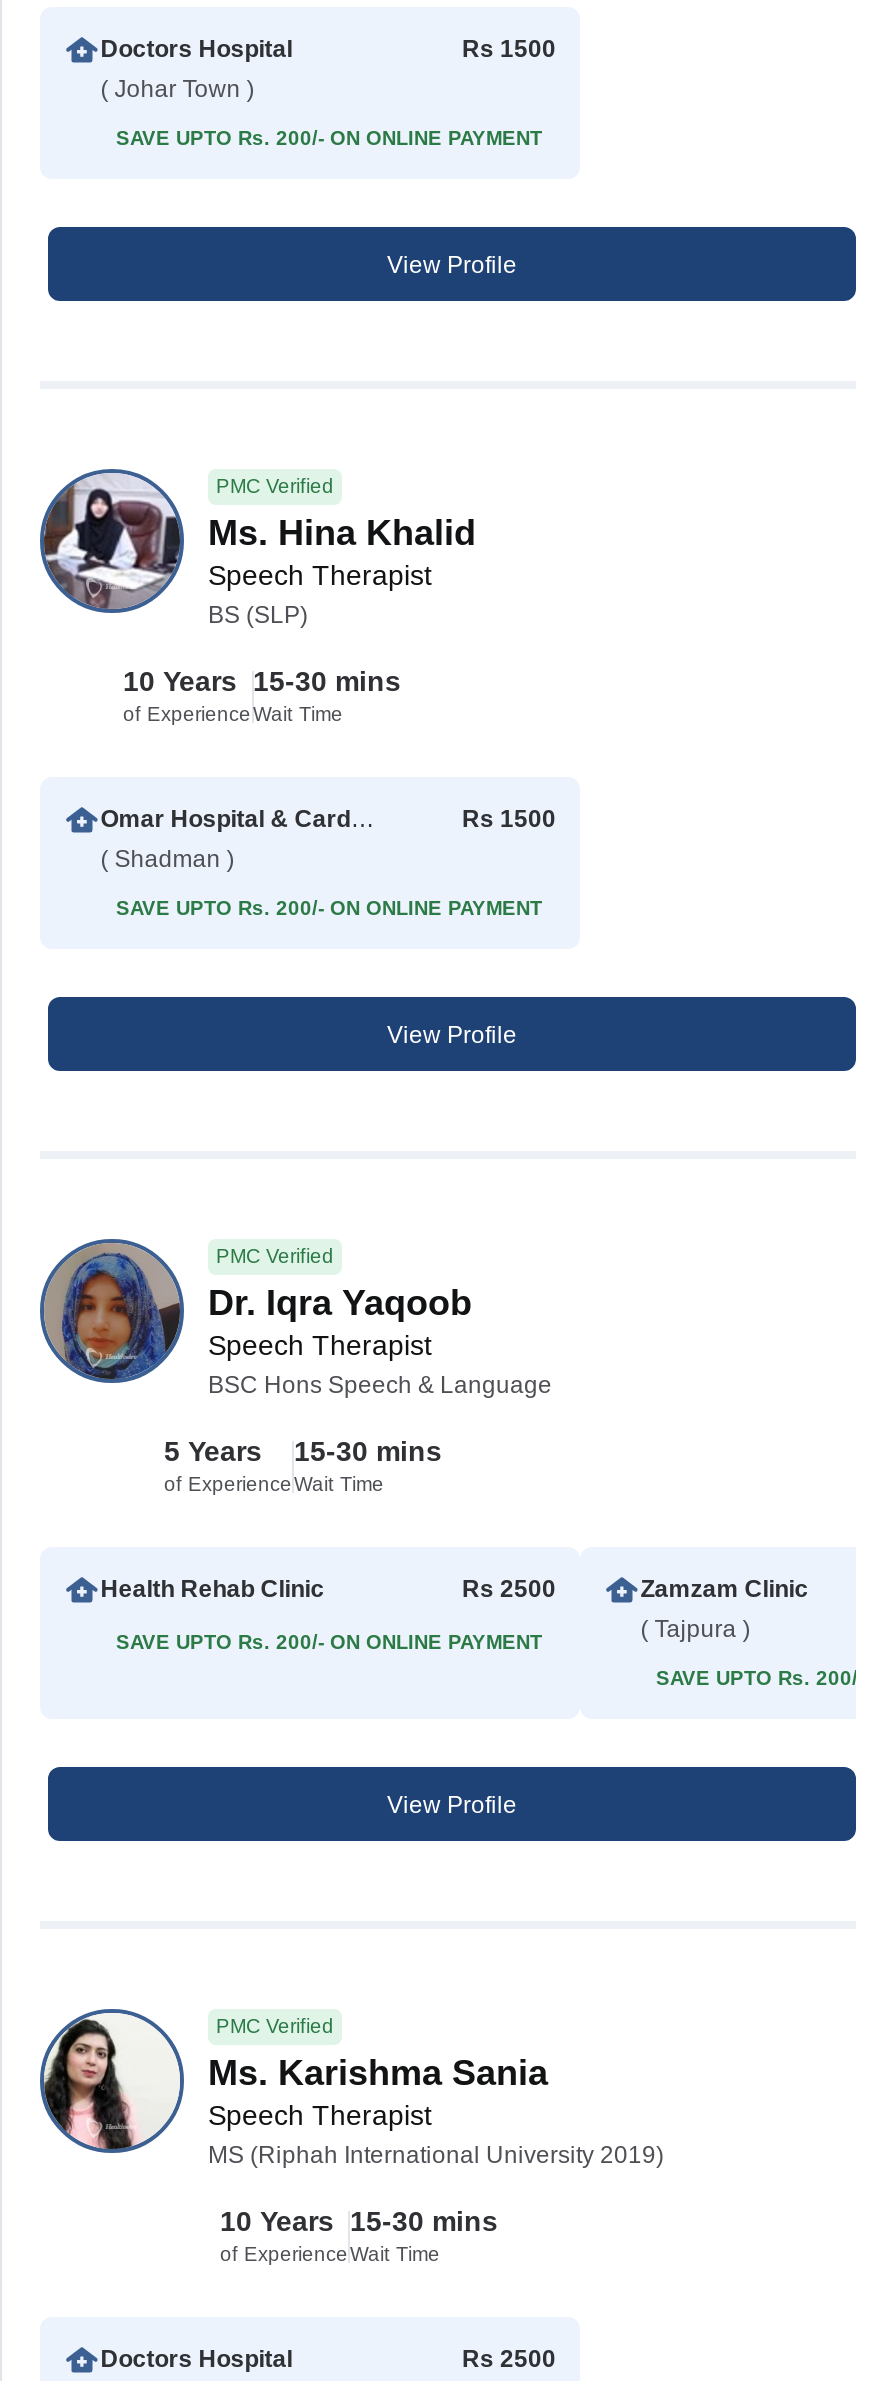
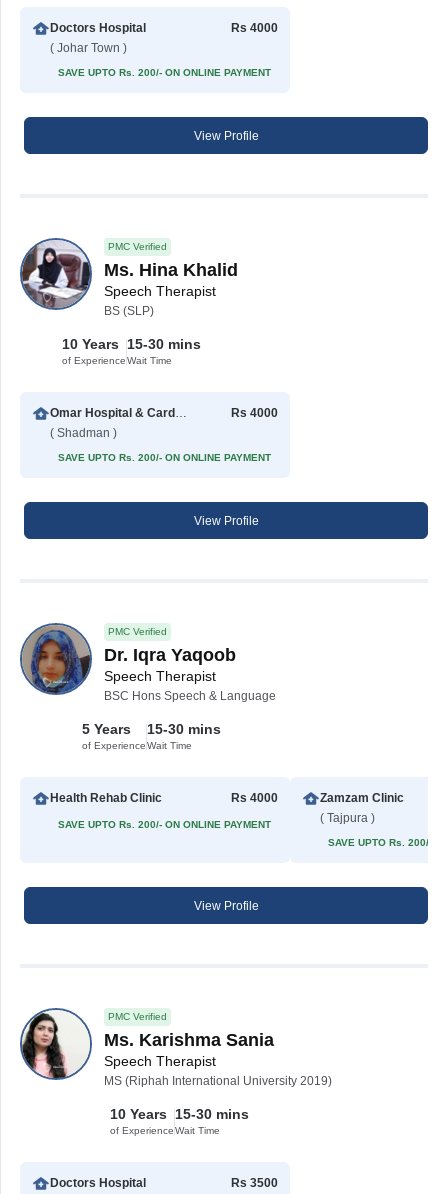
[462,35,556,63] Rs 1500 -> [231,21,278,35] Rs 4000
[462,805,556,833] Rs 1500 -> [231,406,278,420] Rs 4000
[462,1575,556,1603] Rs 2500 -> [231,791,278,805] Rs 4000
[462,2345,556,2373] Rs 2500 -> [231,1176,278,1190] Rs 3500

